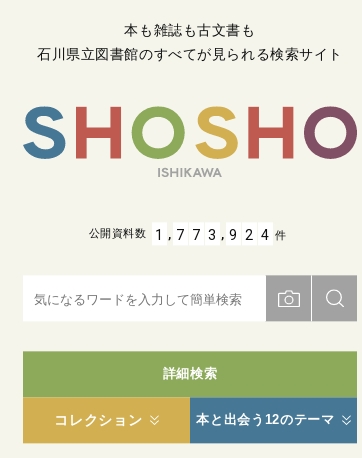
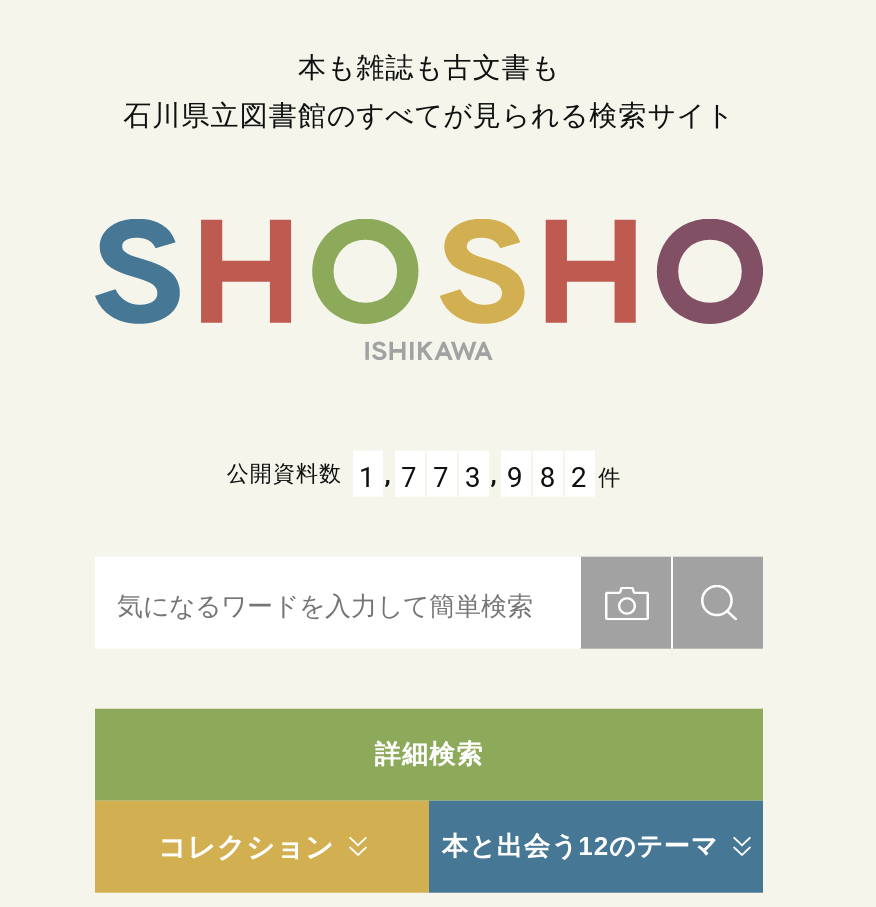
[89,227,286,243] 公開資料数 1 , 7 7 3 , 9 2 4 件 -> [227,459,621,492] 公開資料数 1 , 7 7 3 , 9 8 2 件

